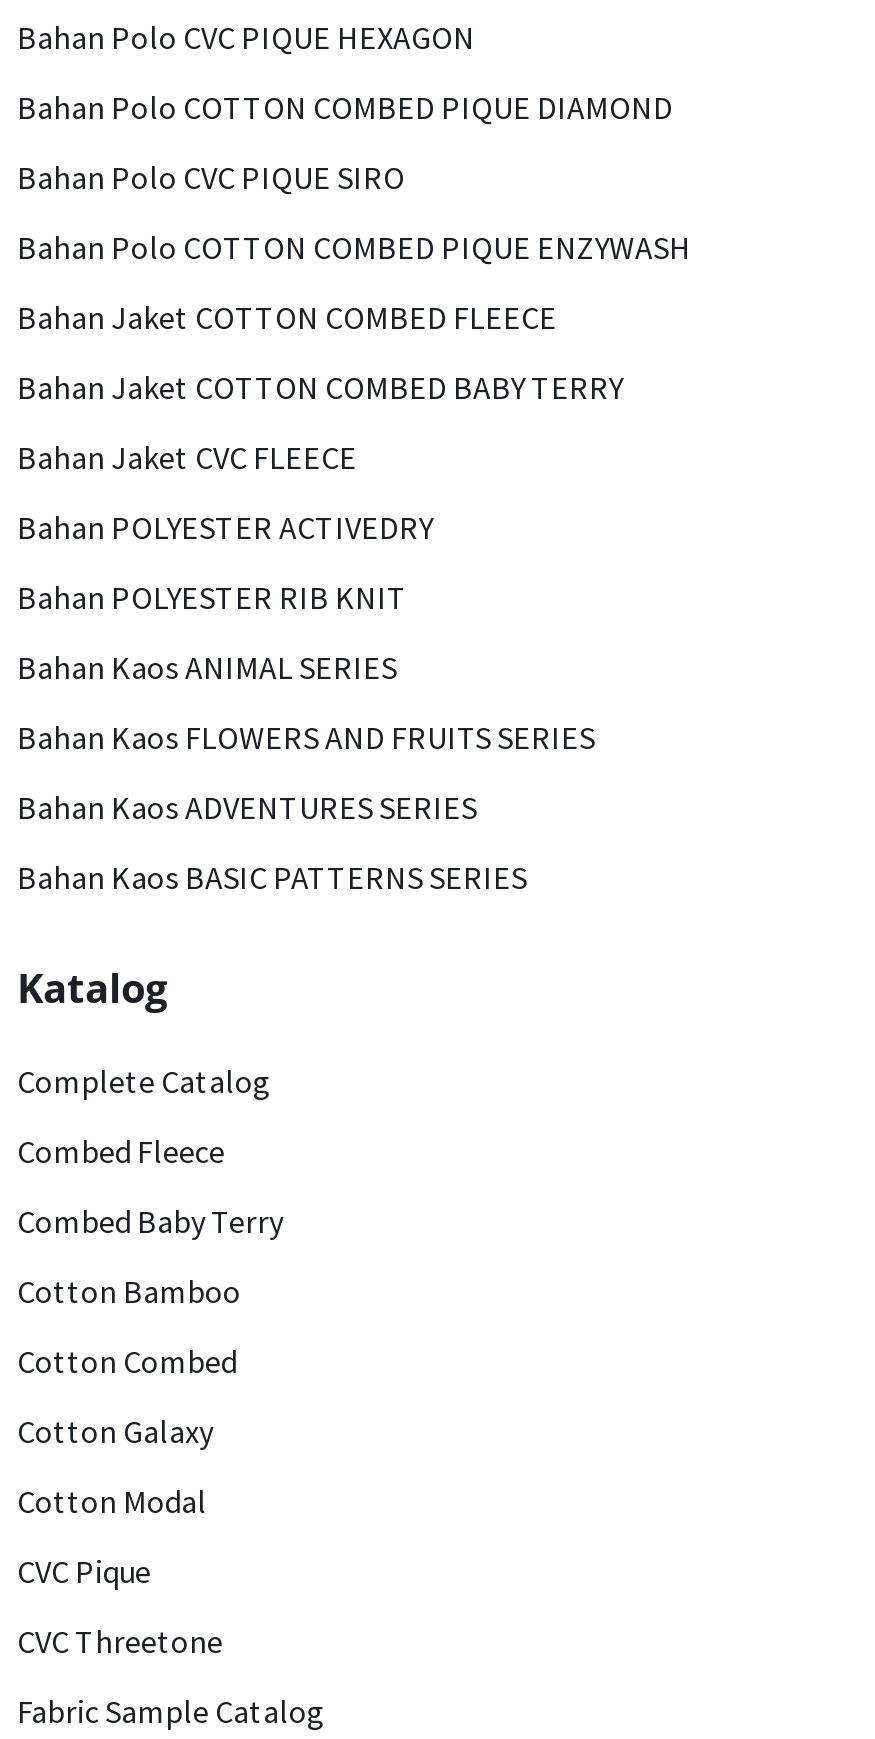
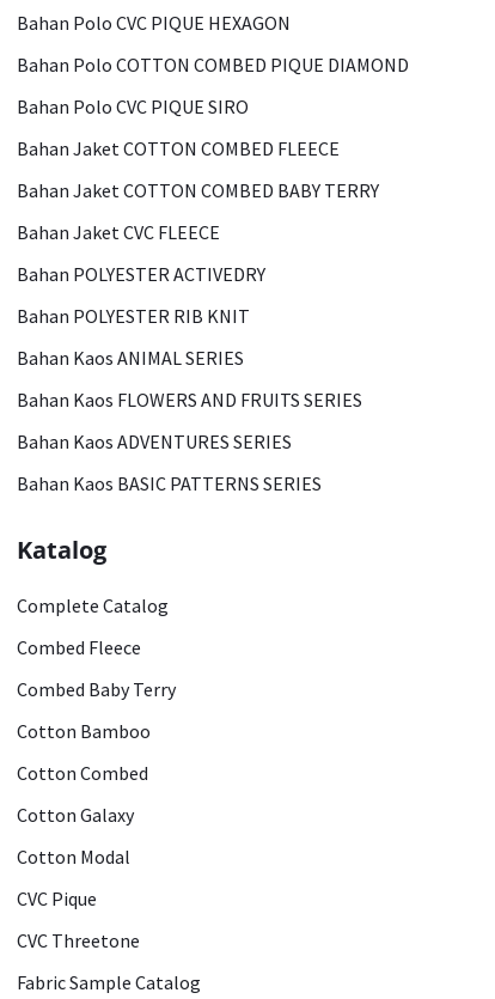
[17,227,691,267] Bahan Polo COTTON COMBED PIQUE ENZYWASH -> none

